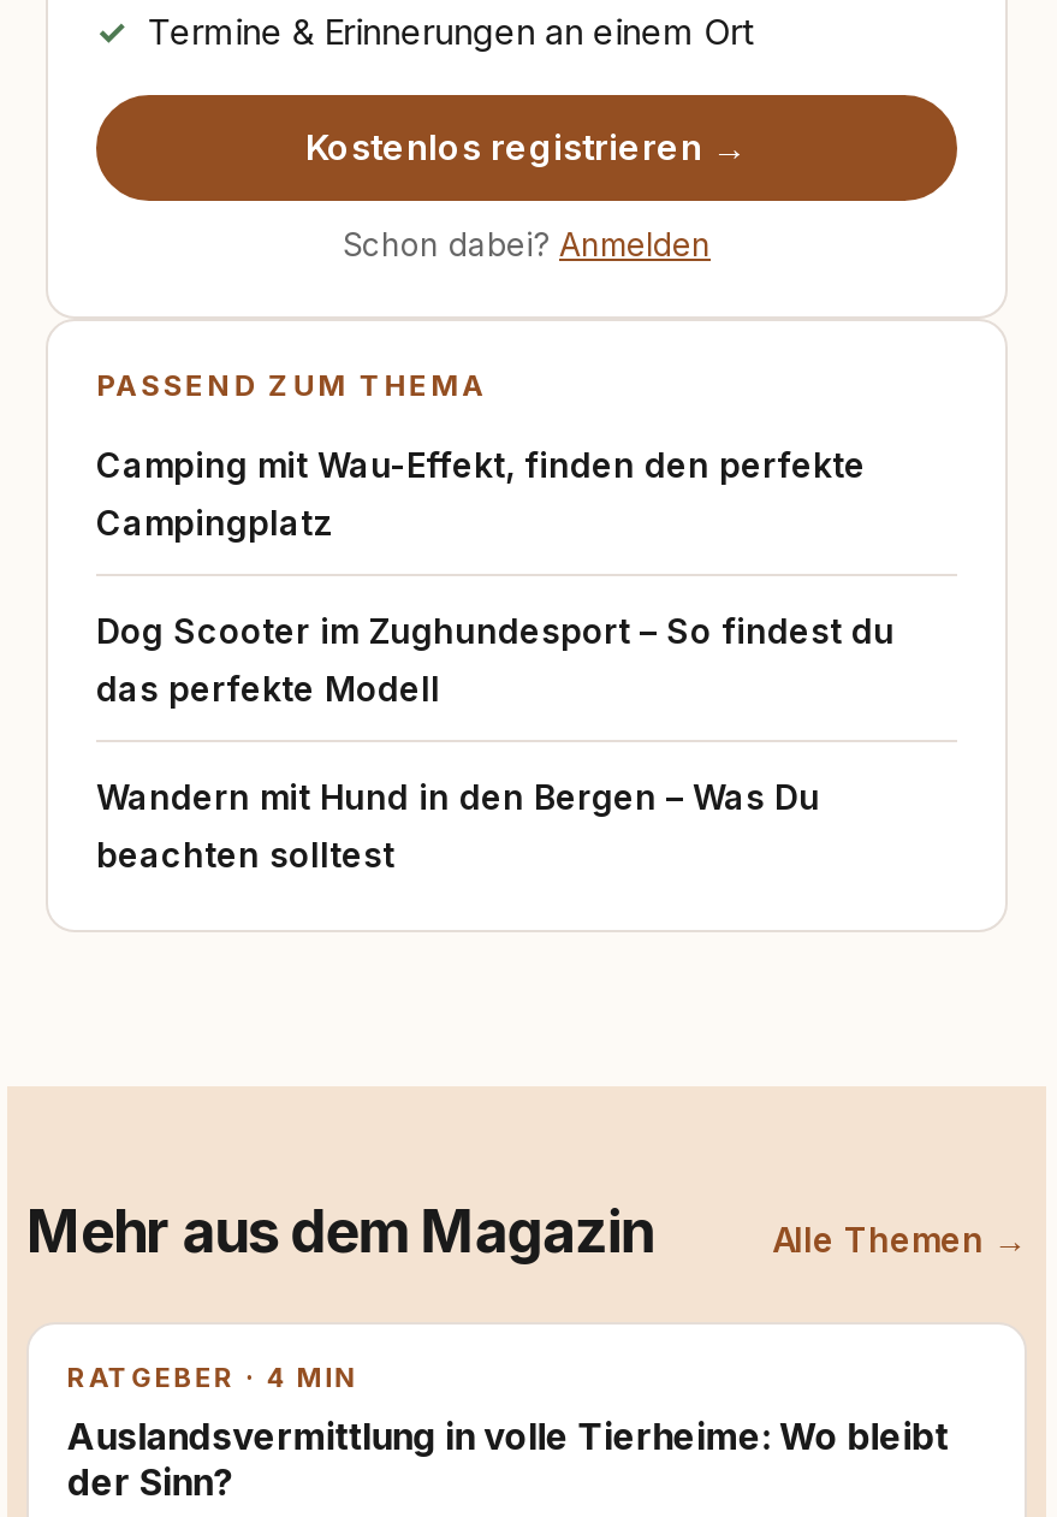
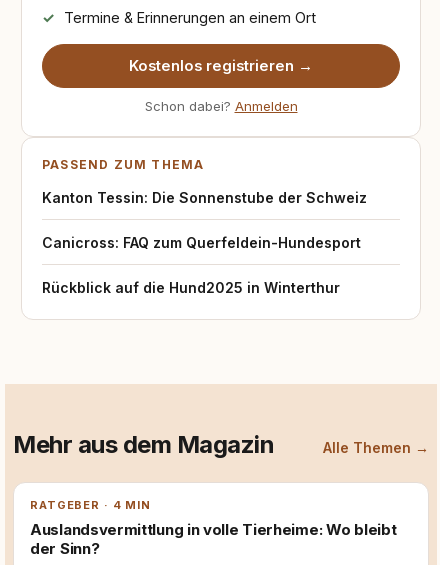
[96,444,866,543] Camping mit Wau-Effekt, finden den perfekte | Campingplatz -> [42,189,367,206] Kanton Tessin: Die Sonnenstube der Schweiz
[96,610,895,709] Dog Scooter im Zughundesport – So findest du | das perfekte Modell -> [42,234,361,251] Canicross: FAQ zum Querfeldein-Hundesport
[96,776,820,875] Wandern mit Hund in den Bergen – Was Du | beachten solltest -> [42,279,340,296] Rückblick auf die Hund2025 in Winterthur

